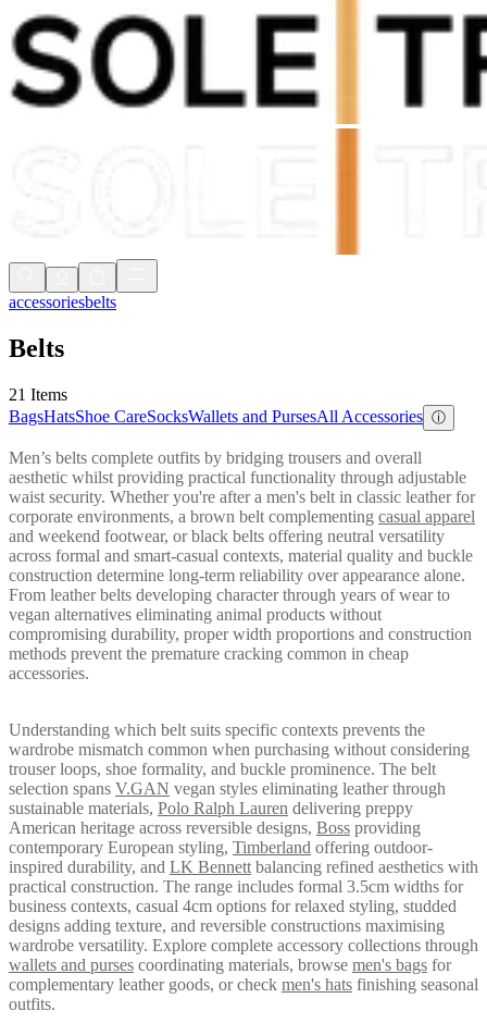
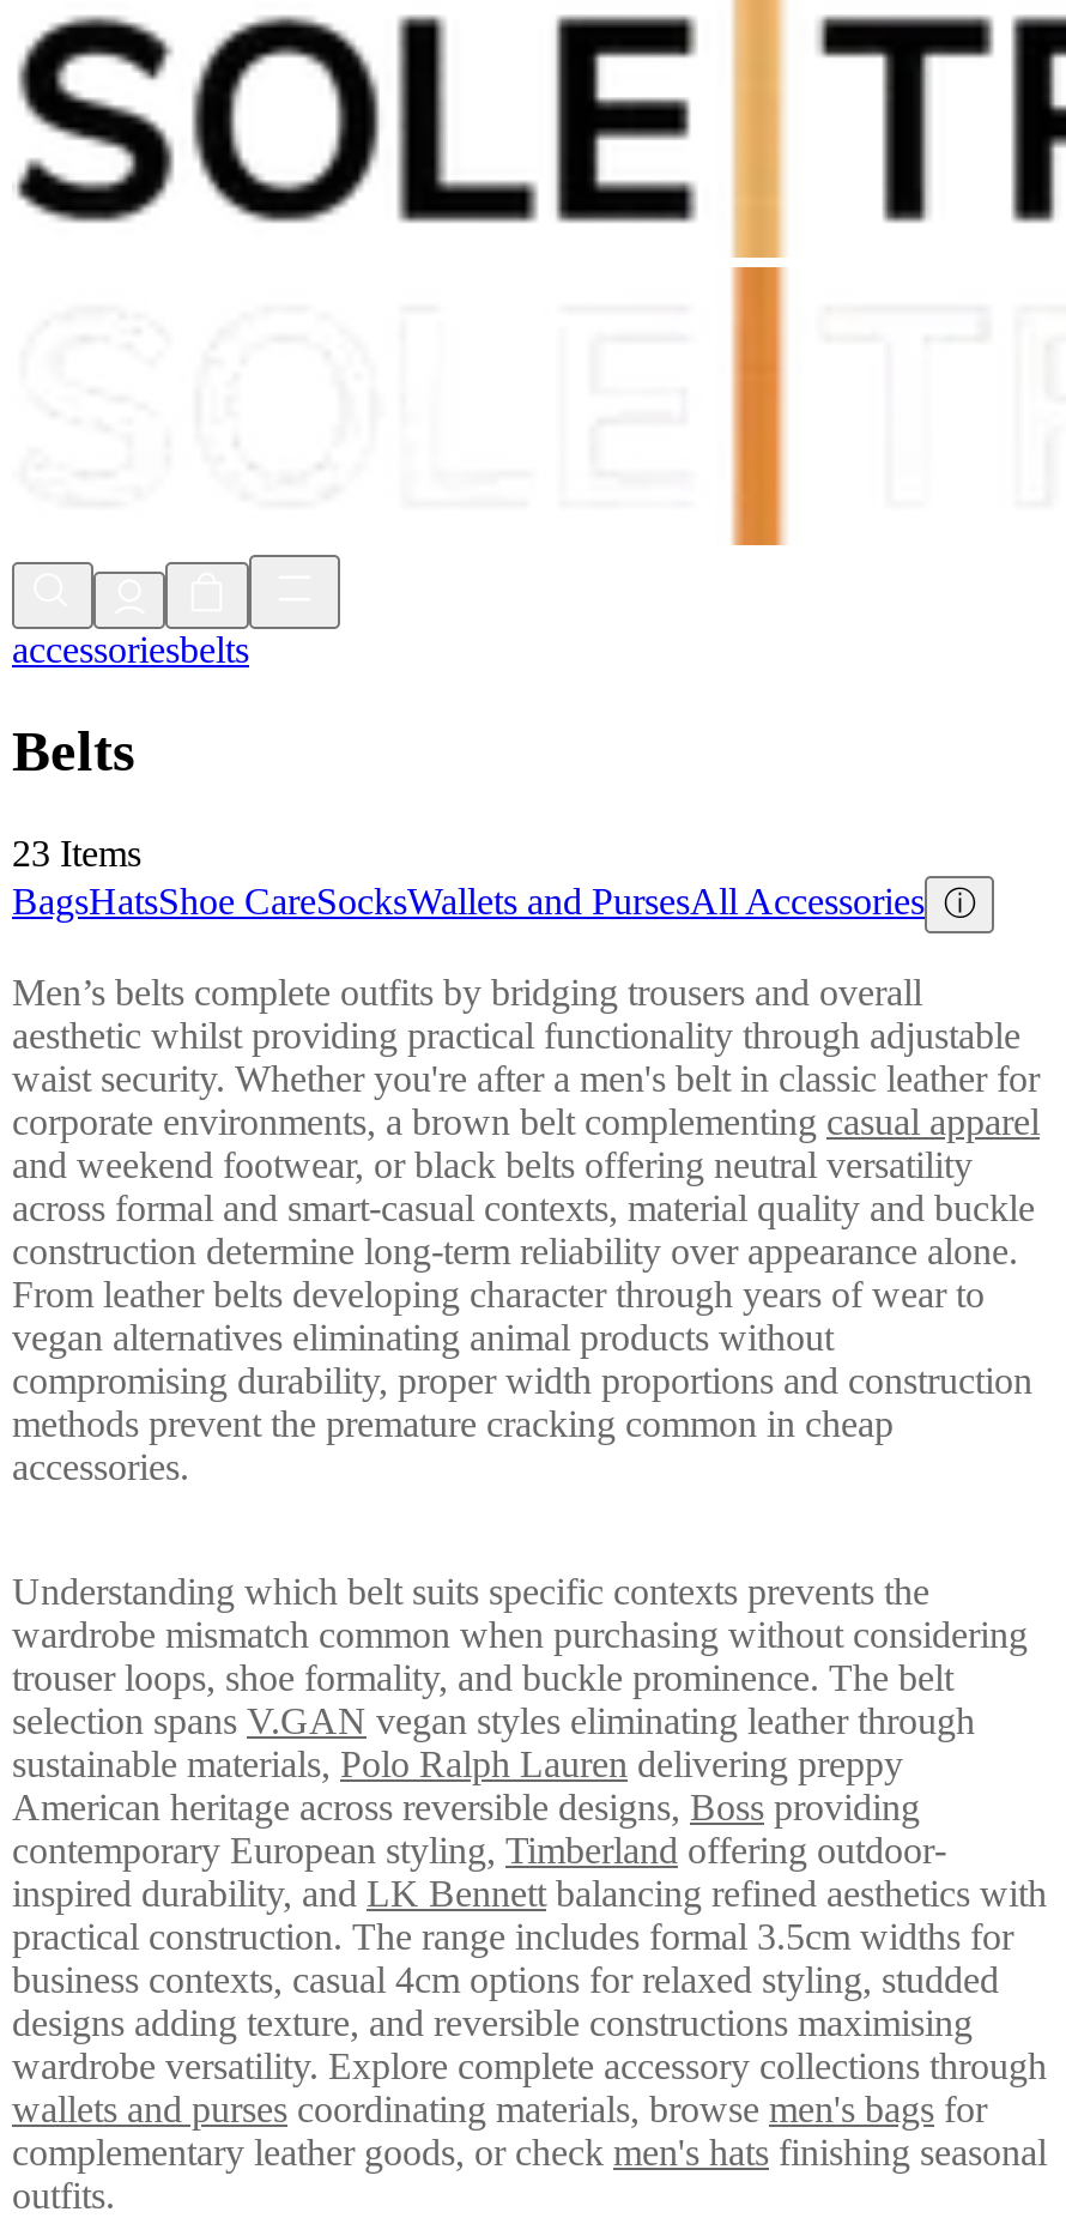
[9,385,67,404] 21 Items -> [12,832,141,873] 23 Items

